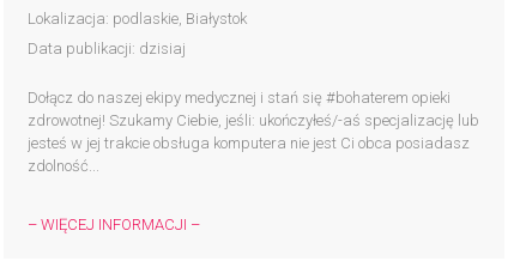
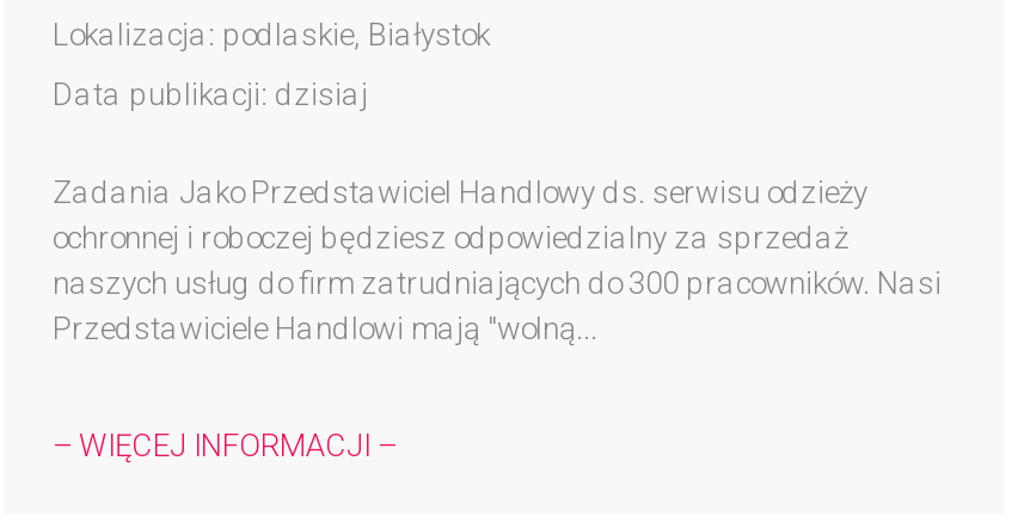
[28,89,479,175] Dołącz do naszej ekipy medycznej i stań się #bohaterem opieki | zdrowotnej! Szukamy Ciebie, jeśli: ukończyłeś/-aś specjalizację lub | jesteś w jej trakcie obsługa komputera nie jest Ci obca posiadasz | zdolność... -> [53,174,942,346] Zadania Jako Przedstawiciel Handlowy ds. serwisu odzieży | ochronnej i roboczej będziesz odpowiedzialny za sprzedaż | naszych usług do firm zatrudniających do 300 pracowników. Nasi | Przedstawiciele Handlowi mają "wolną...

